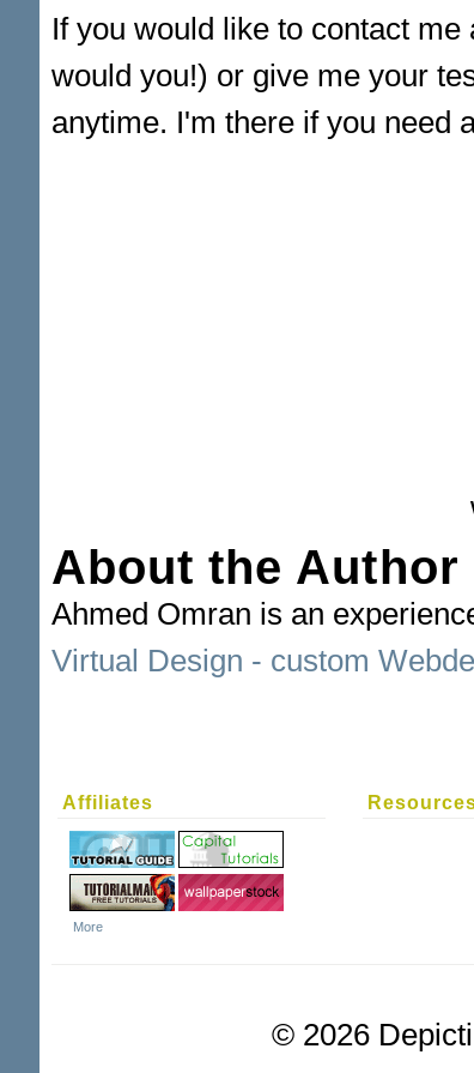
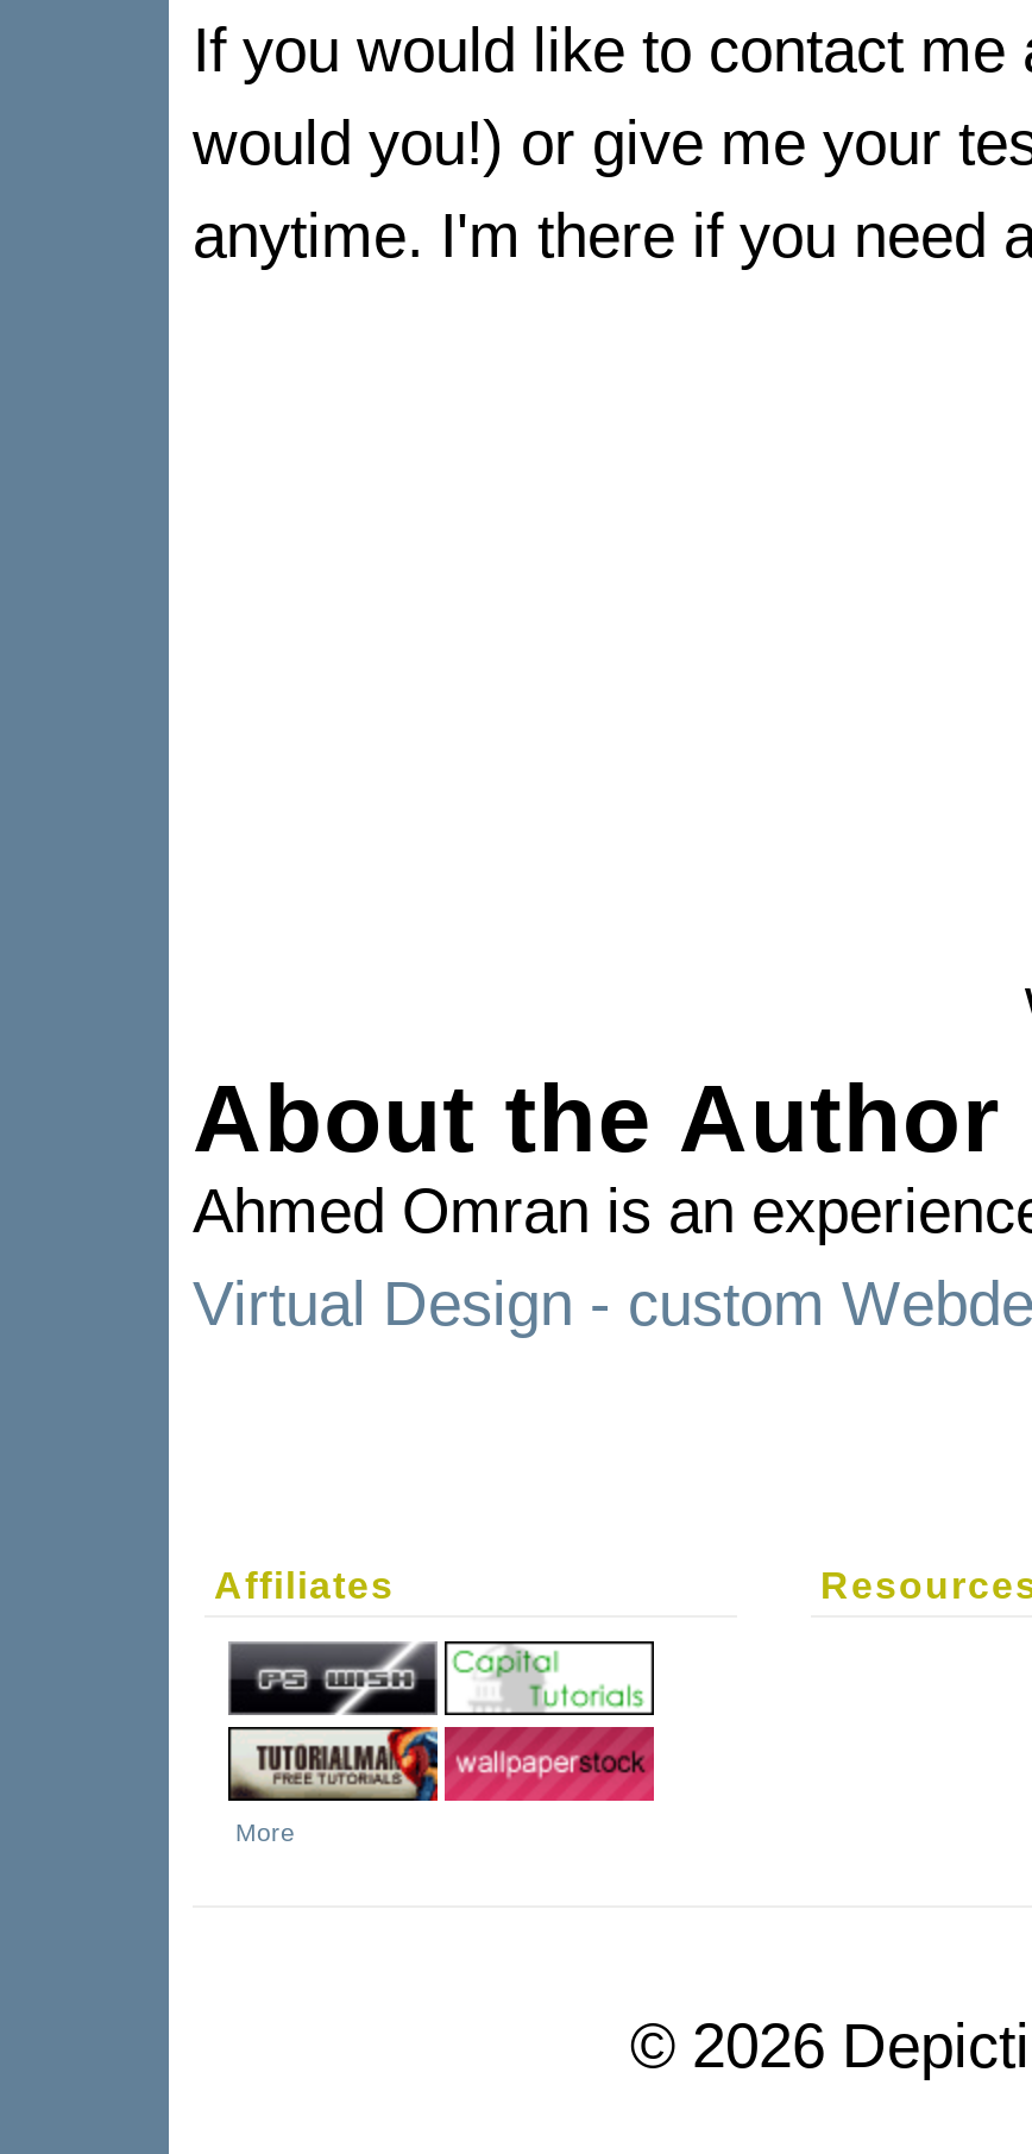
[68,830,175,869] [image] -> [226,1641,440,1717] [image]

